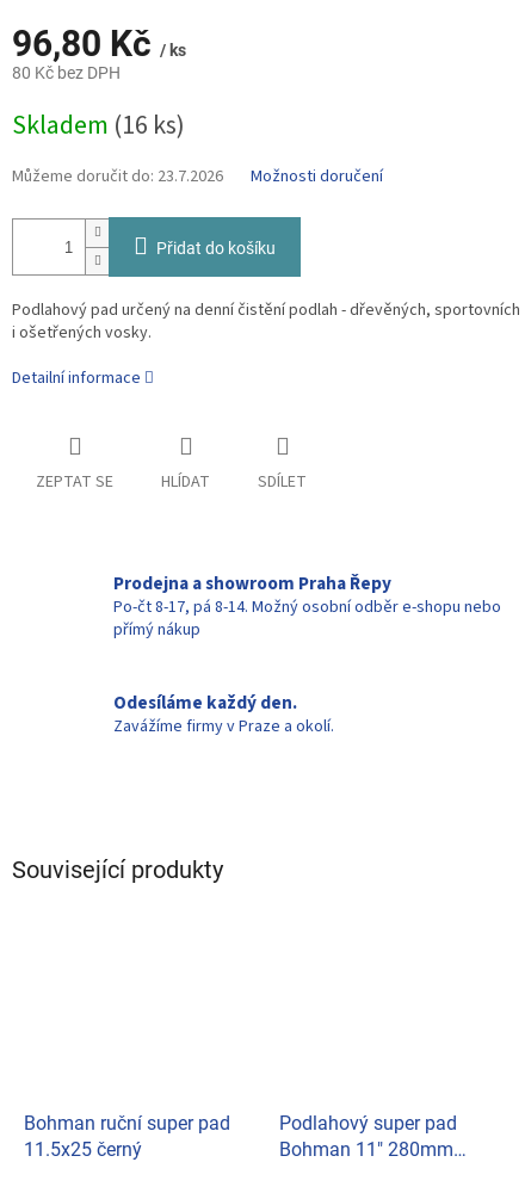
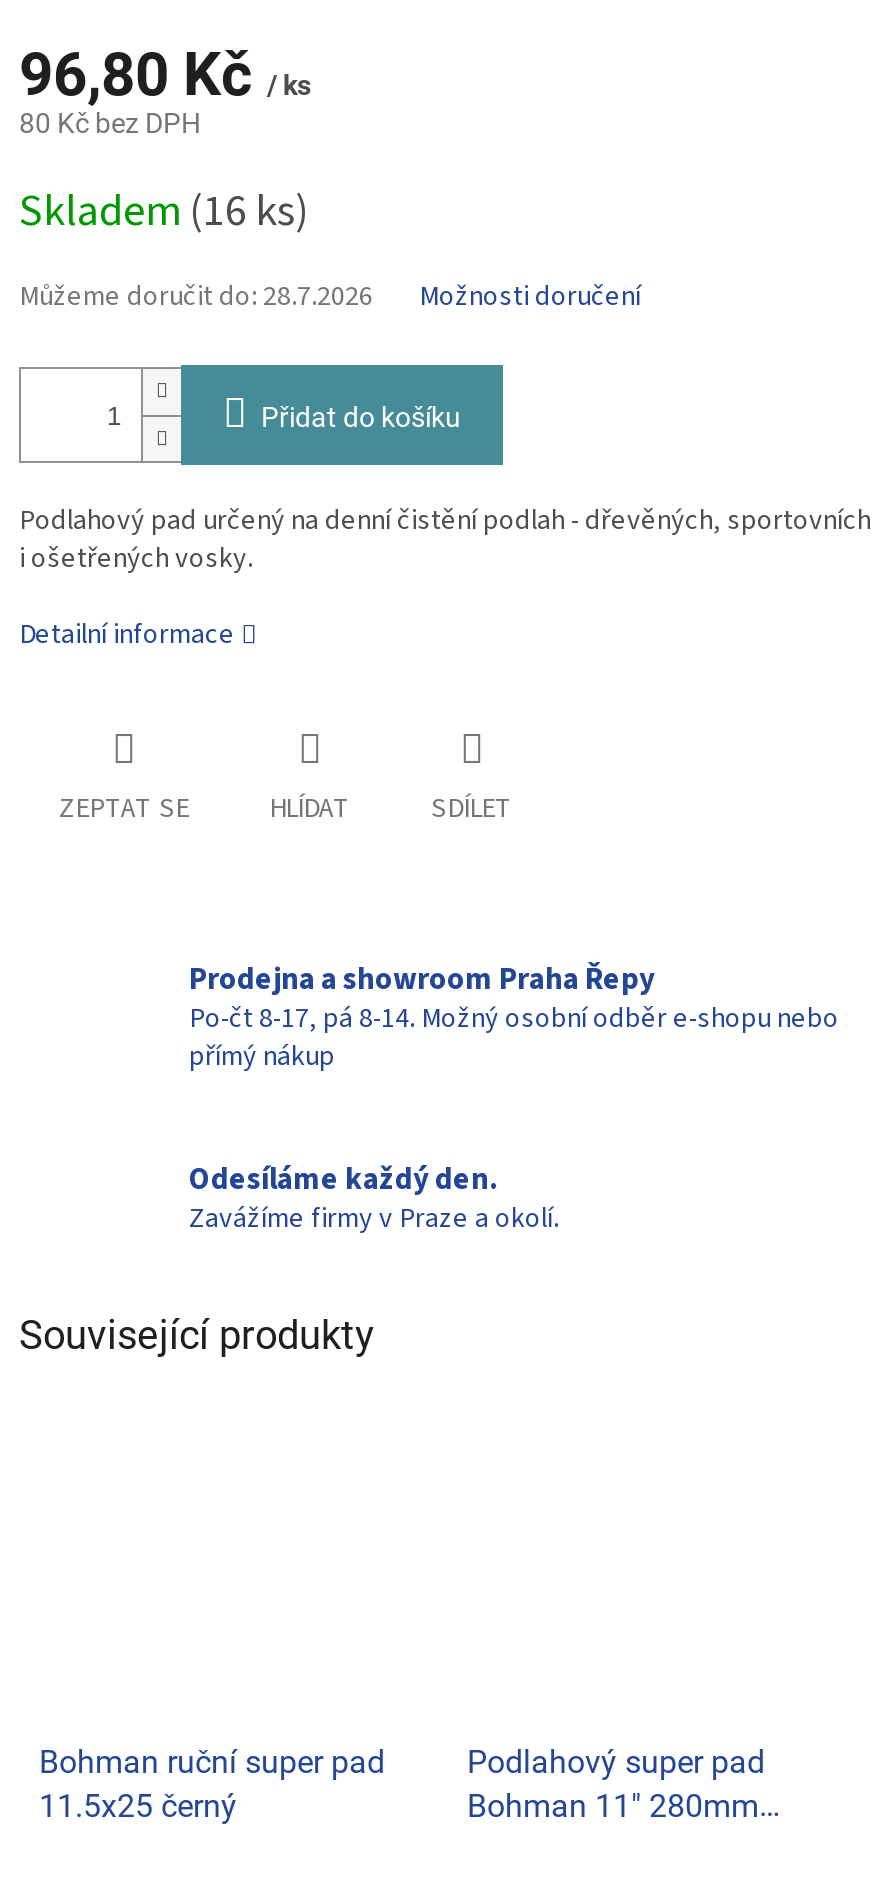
[12,165,223,189] Můžeme doručit do: 23.7.2026 -> [19,278,373,318] Můžeme doručit do: 28.7.2026

